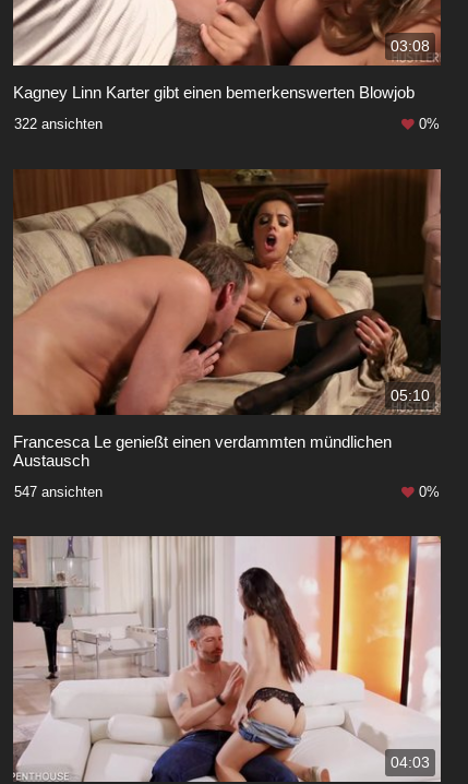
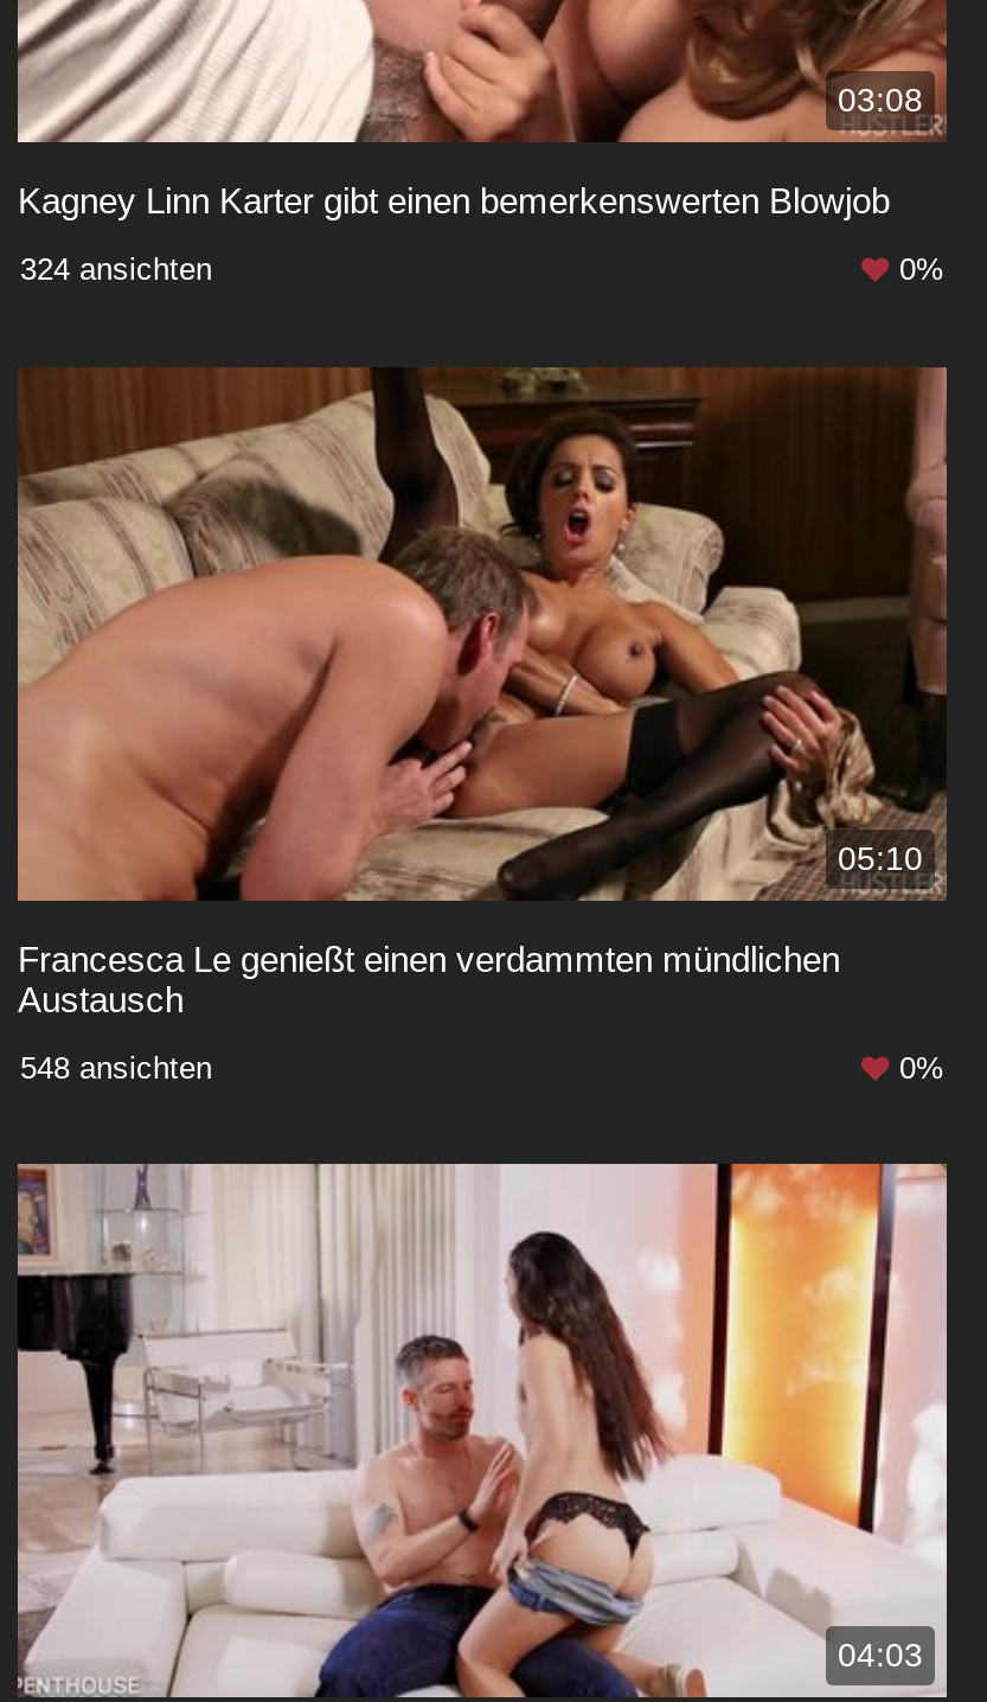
[14,116,103,132] 322 ansichten -> [20,252,212,287] 324 ansichten
[14,483,103,500] 547 ansichten -> [20,1049,212,1085] 548 ansichten

